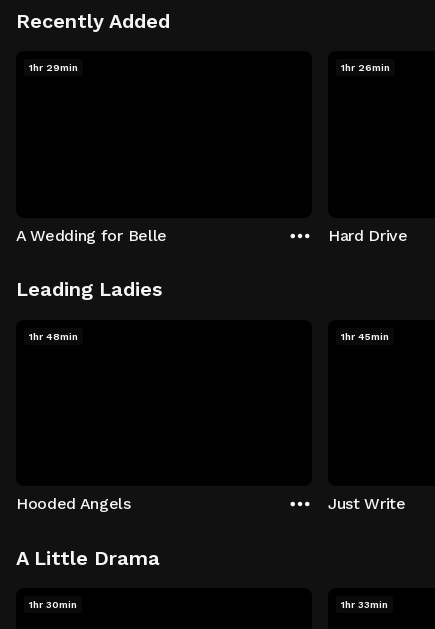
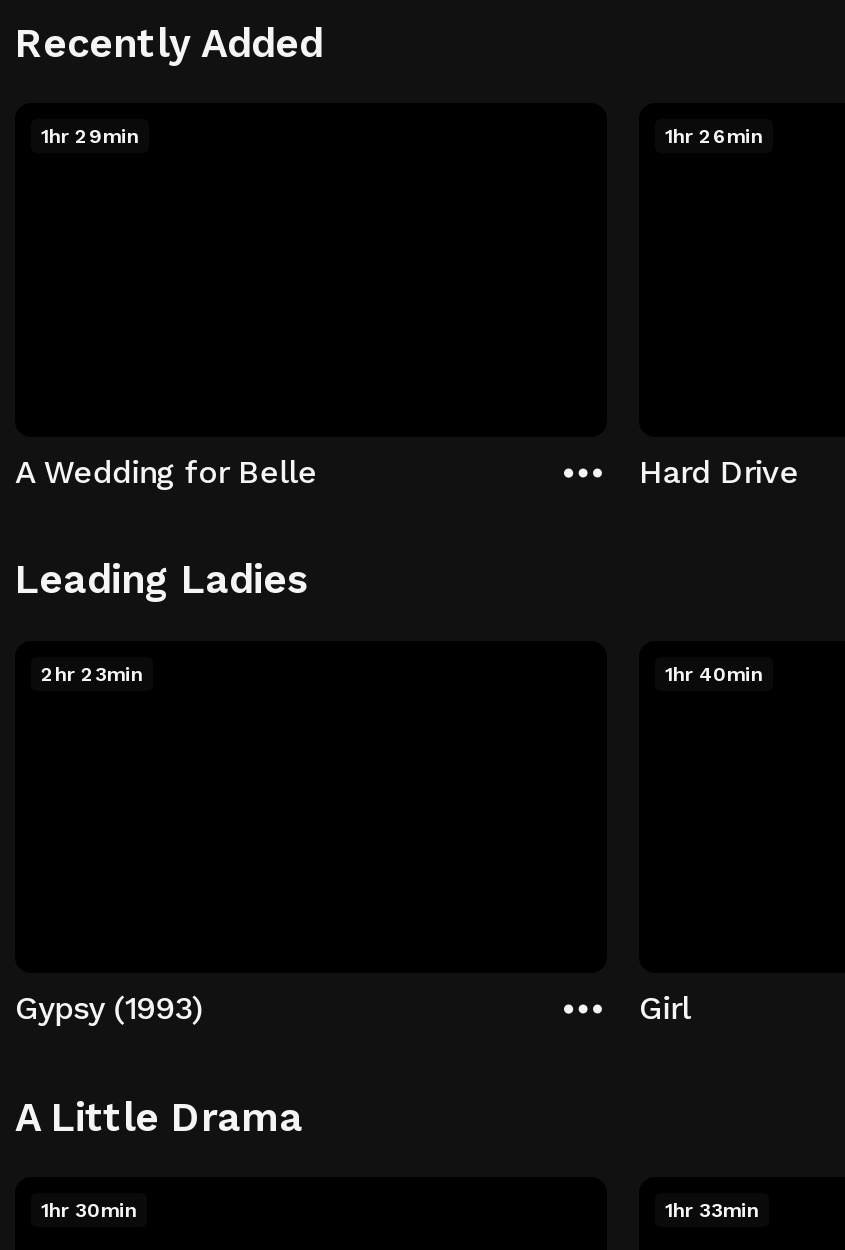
[29,330,78,341] 1hr 48min -> [41,662,143,684] 2hr 23min
[341,330,389,341] 1hr 45min -> [665,662,763,684] 1hr 40min
[16,494,131,513] Hooded Angels -> [15,989,203,1027] Gypsy (1993)
[328,494,406,513] Just Write -> [639,989,690,1027] Girl

